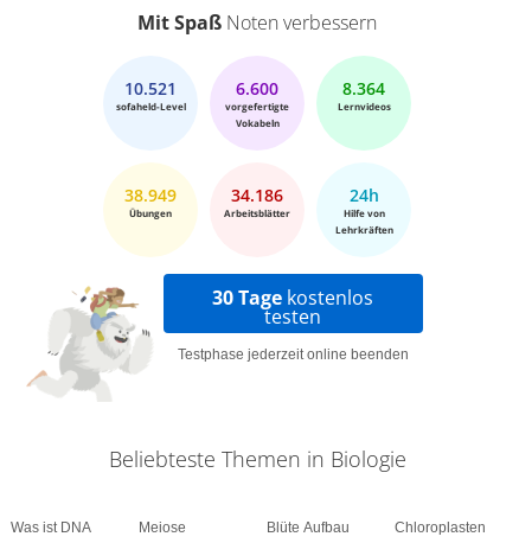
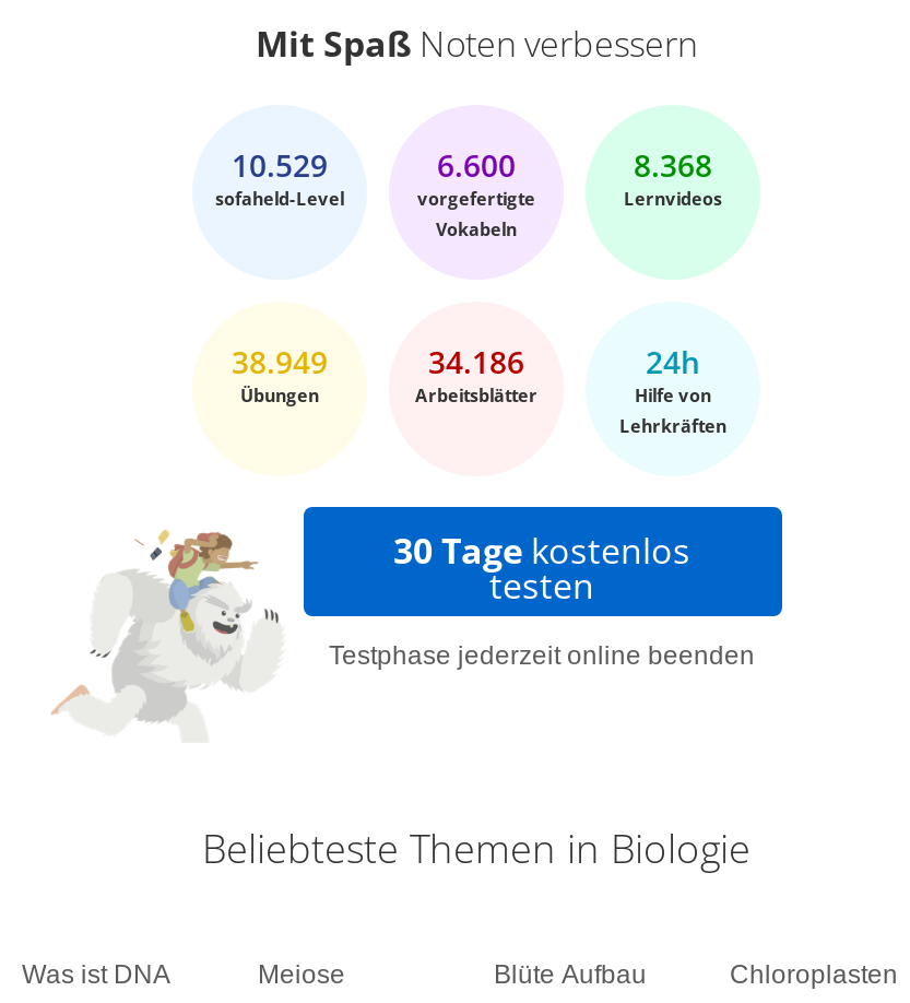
[124,78,177,100] 10.521 -> [232,145,328,187] 10.529
[342,78,385,100] 8.364 -> [634,145,712,187] 8.368

